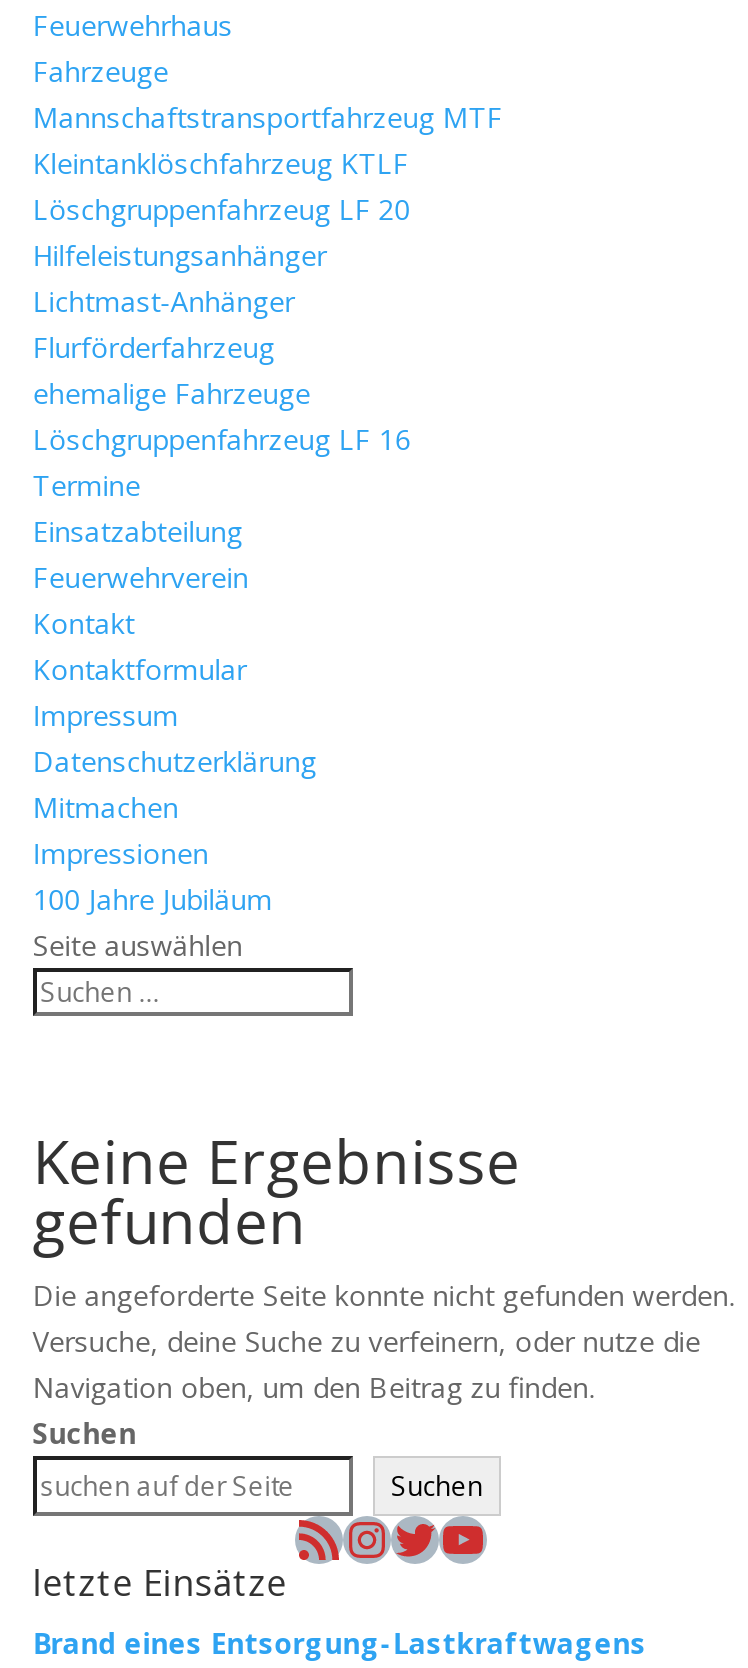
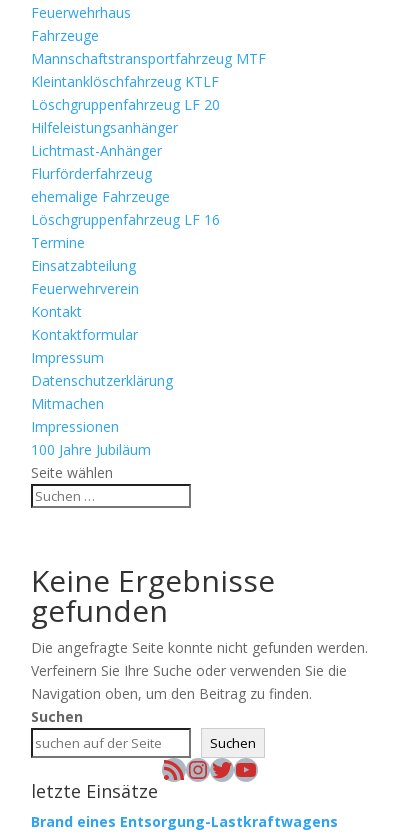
[33,926,243,964] Seite auswählen -> [31,463,113,482] Seite wählen
[33,1276,735,1314] Die angeforderte Seite konnte nicht gefunden werden. -> [31,638,368,657] Die angefragte Seite konnte nicht gefunden werden.
[33,1322,701,1360] Versuche, deine Suche zu verfeinern, oder nutze die -> [31,661,347,680] Verfeinern Sie Ihre Suche oder verwenden Sie die

